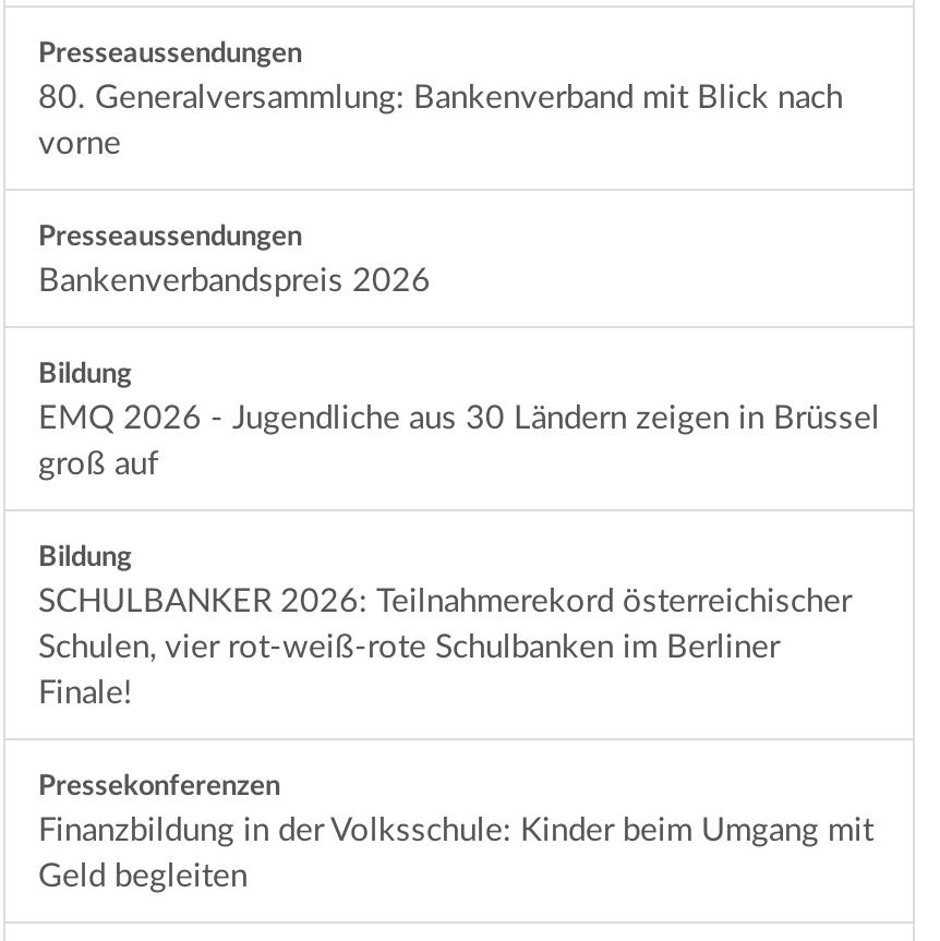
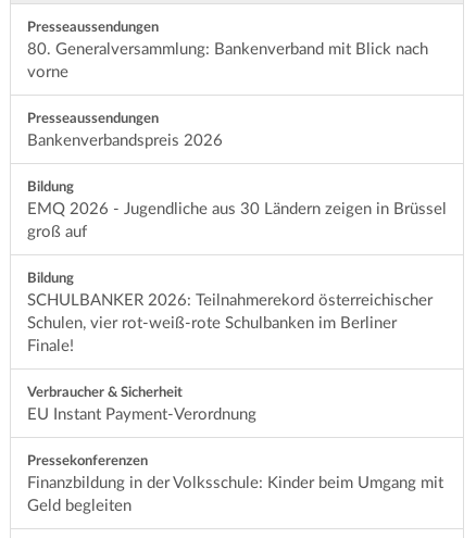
none -> [27,386,256,423] Verbraucher & Sicherheit | EU Instant Payment-Verordnung

